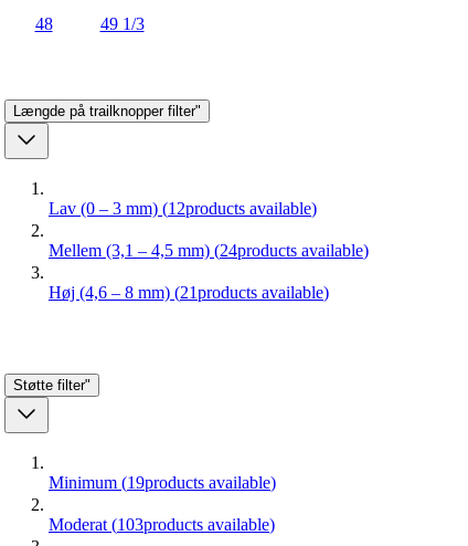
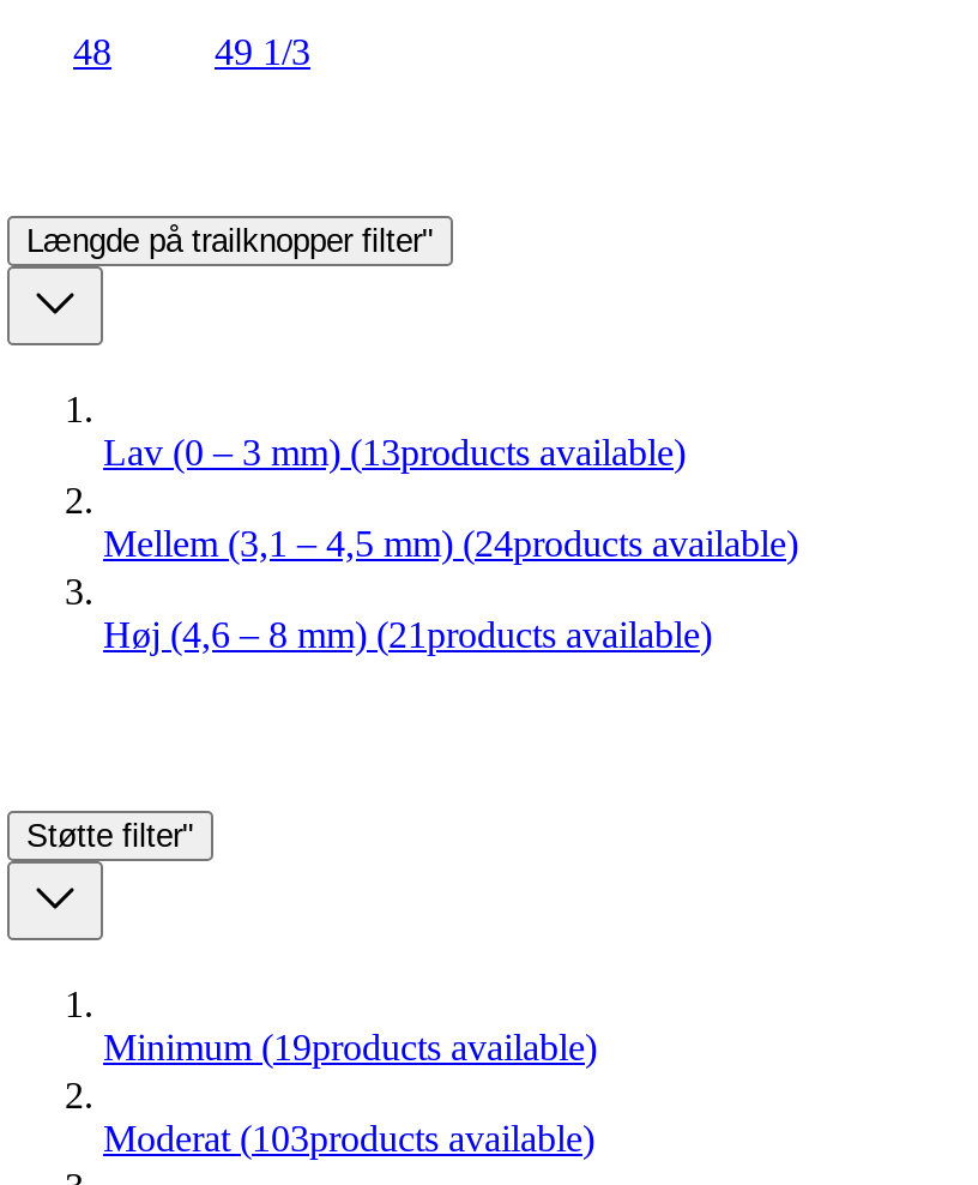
[49,199,317,217] Lav (0 – 3 mm) (12products available) -> [103,431,686,472] Lav (0 – 3 mm) (13products available)

